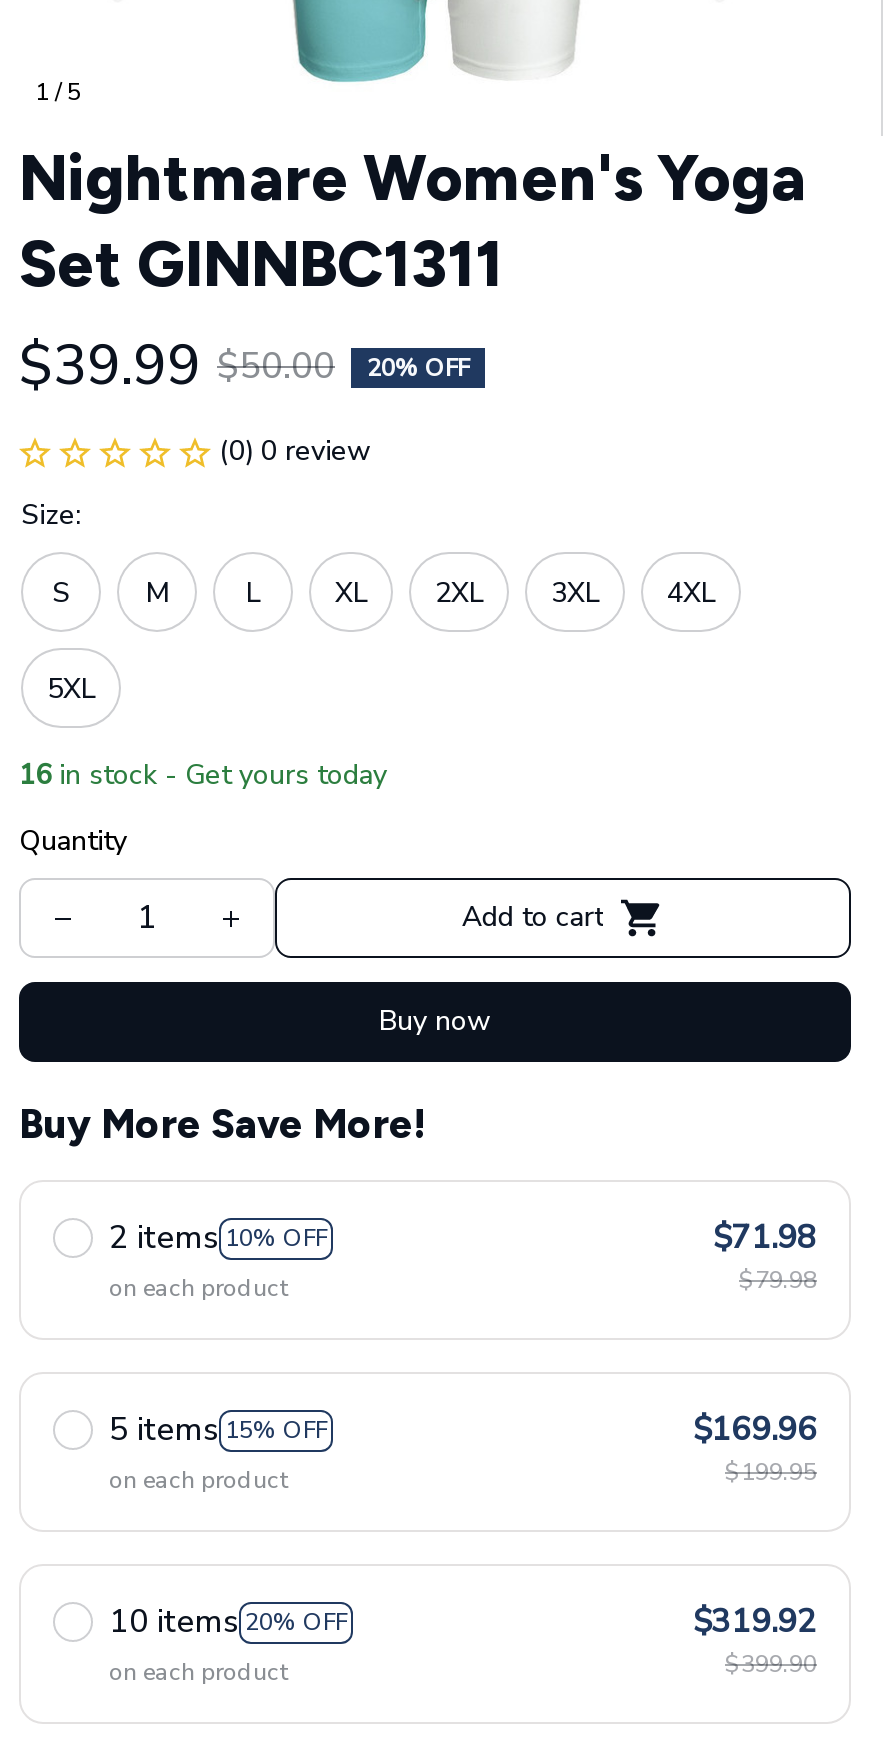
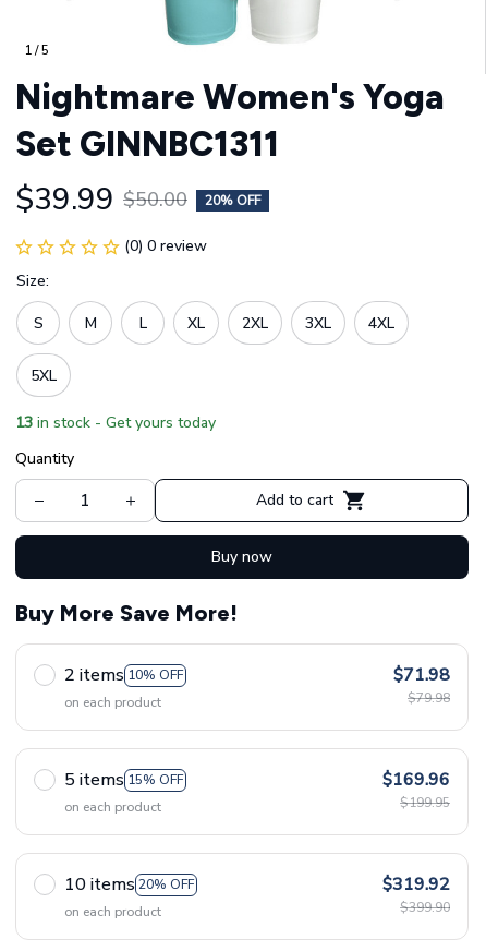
[19,756,387,794] 16 in stock - Get yours today -> [15,412,216,433] 13 in stock - Get yours today

